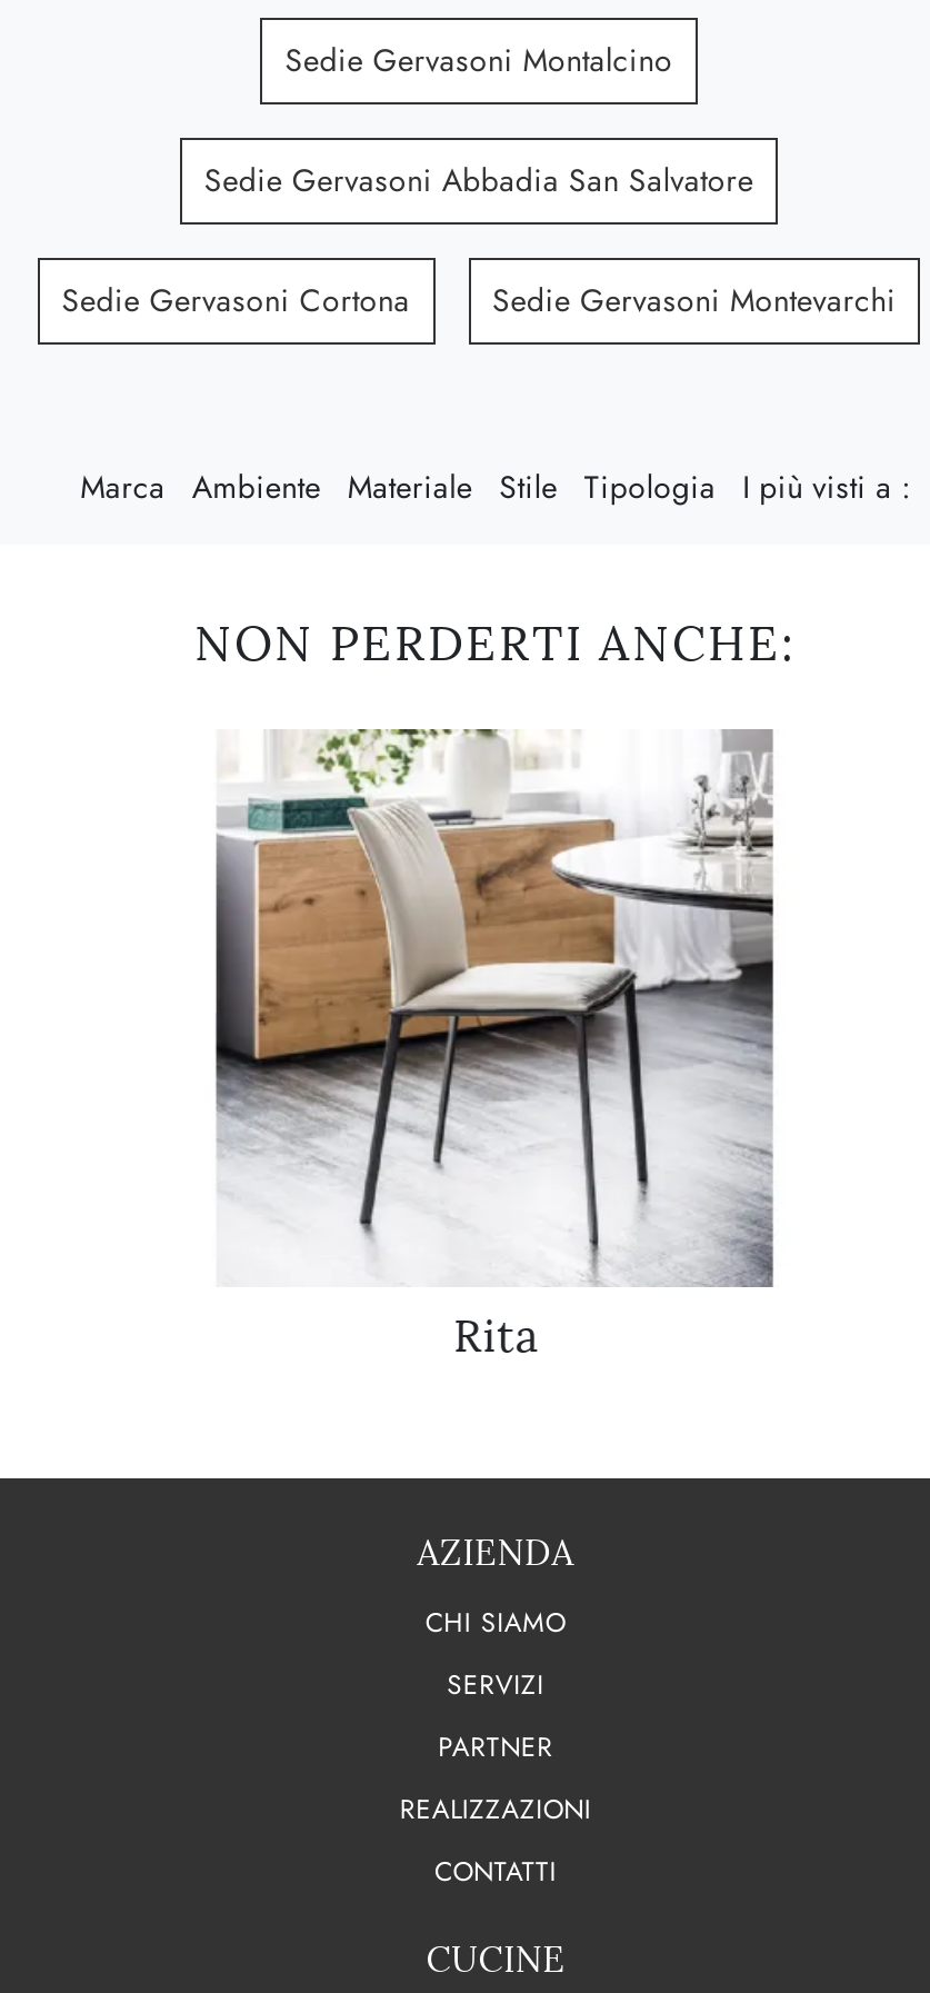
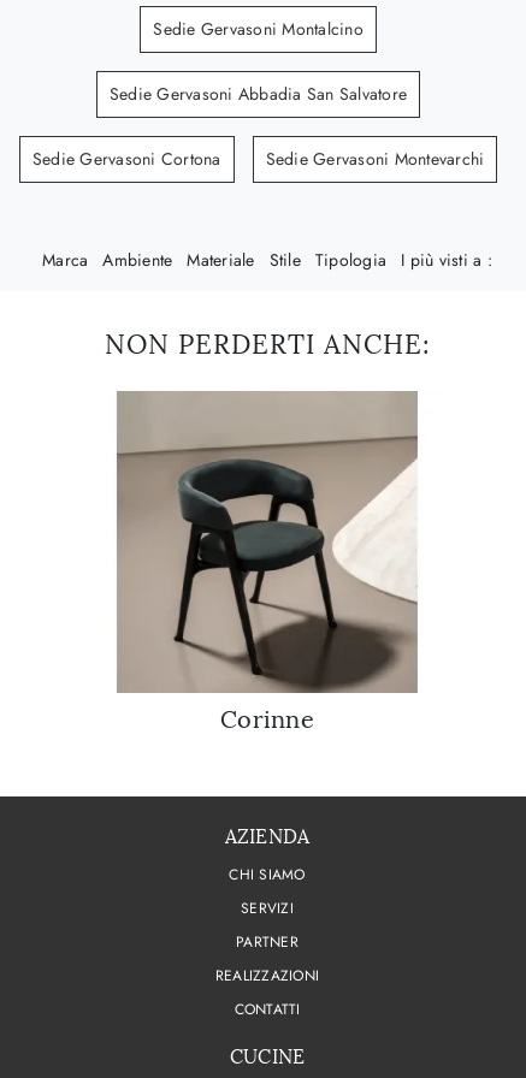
[213,729,776,1363] [image] | Rita -> [117,390,418,734] [image] | Corinne

